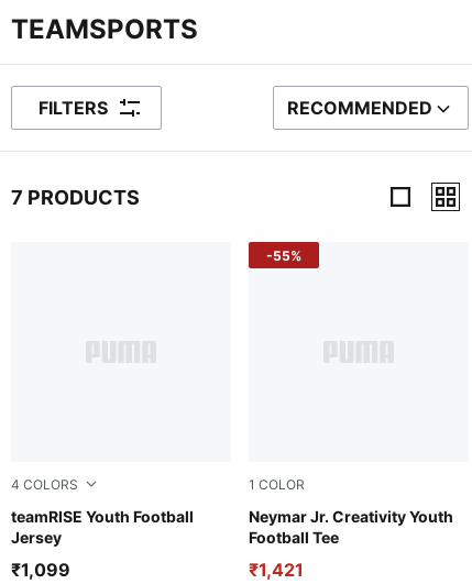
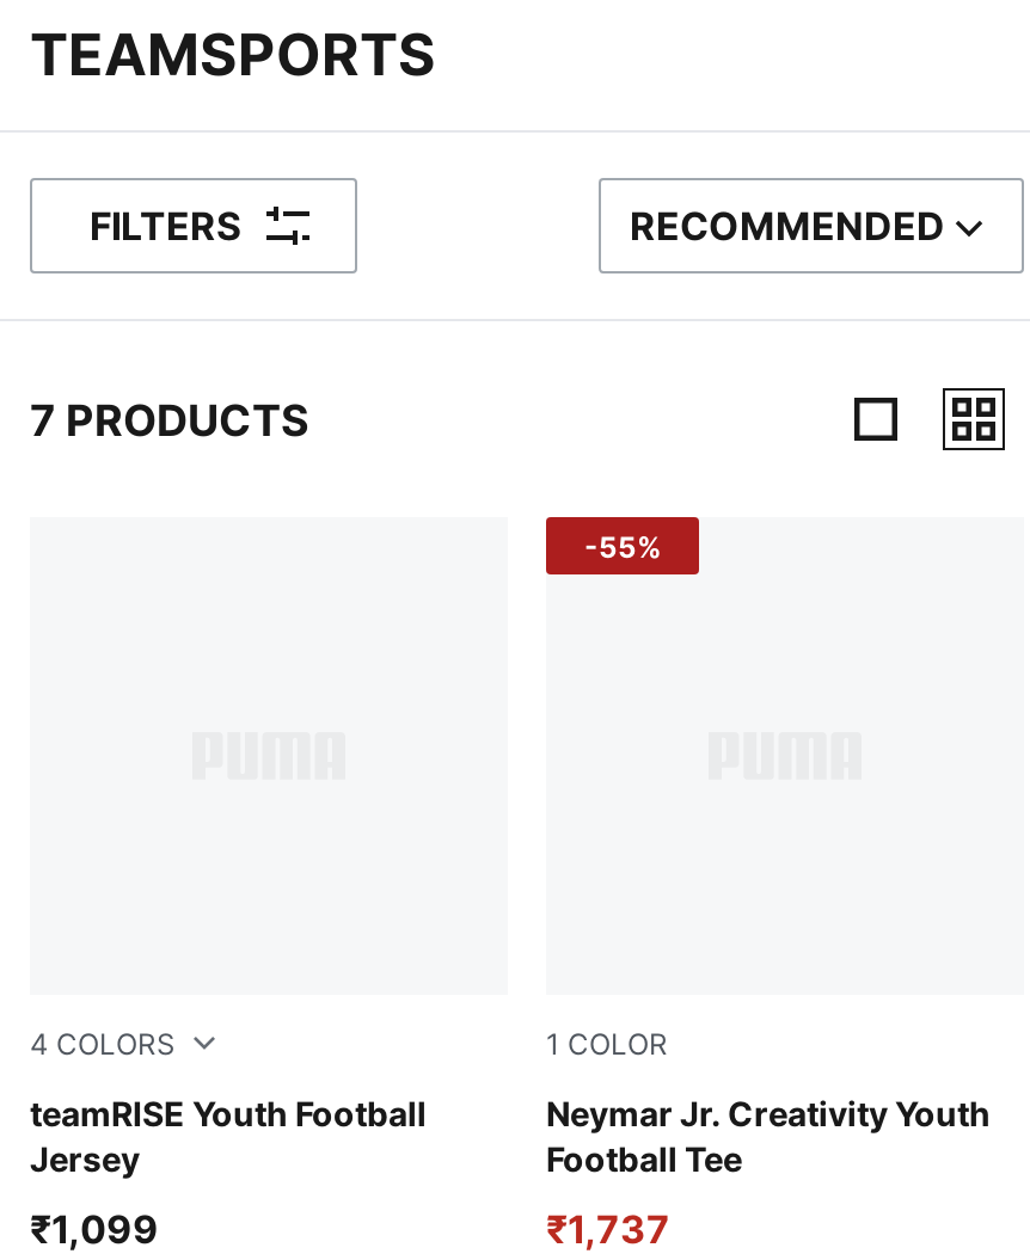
[249,559,304,581] ₹1,421 -> [546,1205,670,1253] ₹1,737

